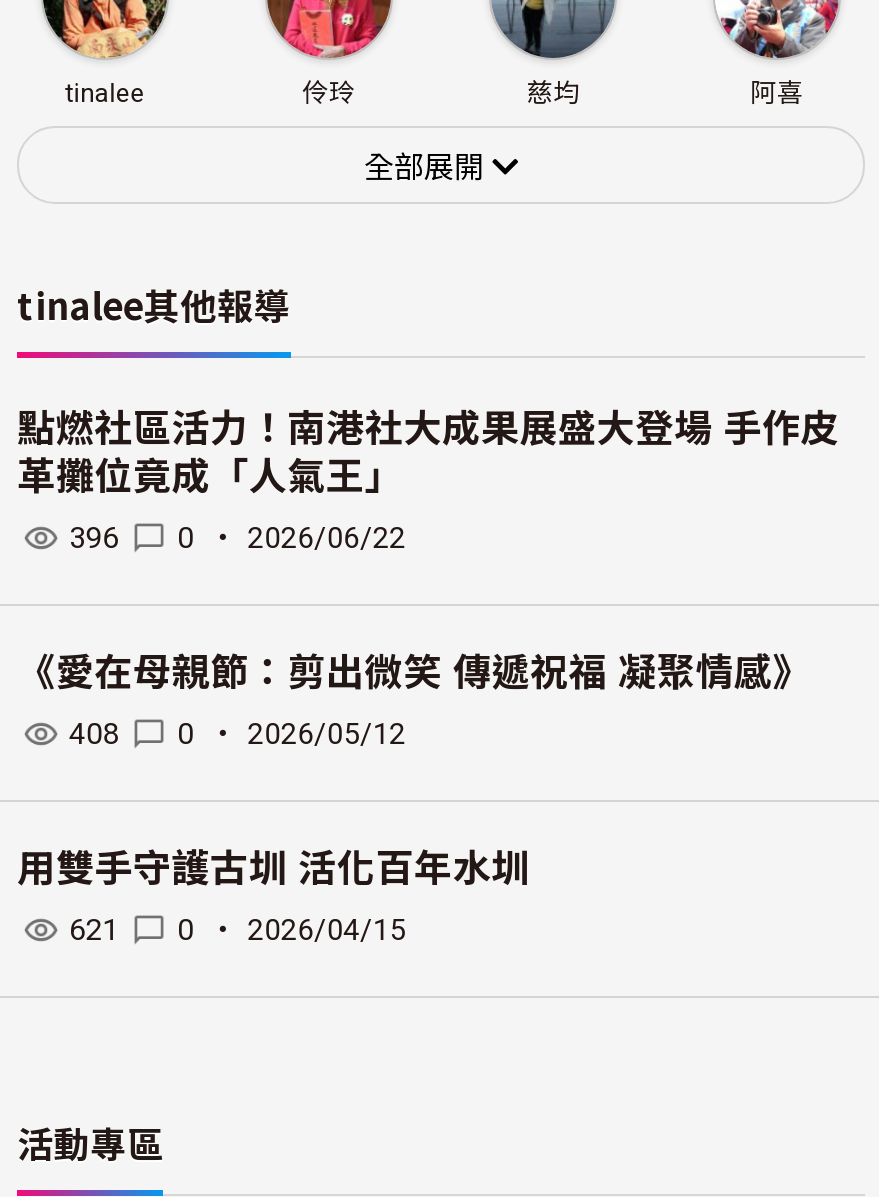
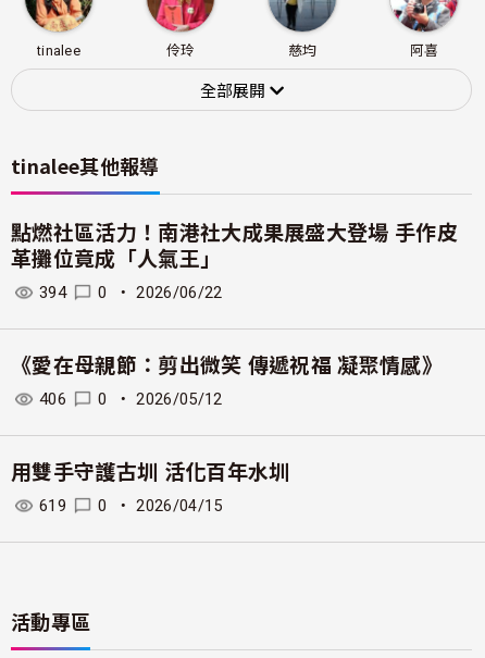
[69,519,406,555] 396 0 ・2026/06/22 -> [39,282,222,302] 394 0 ・2026/06/22
[69,715,406,751] 408 0 ・2026/05/12 -> [39,389,222,409] 406 0 ・2026/05/12
[69,911,406,947] 621 0 ・2026/04/15 -> [39,496,222,515] 619 0 ・2026/04/15

